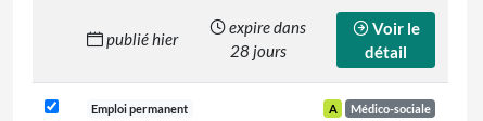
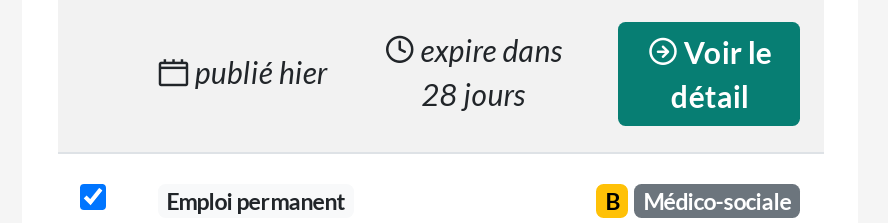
[329,102,337,116] A -> [606,188,620,214] B

